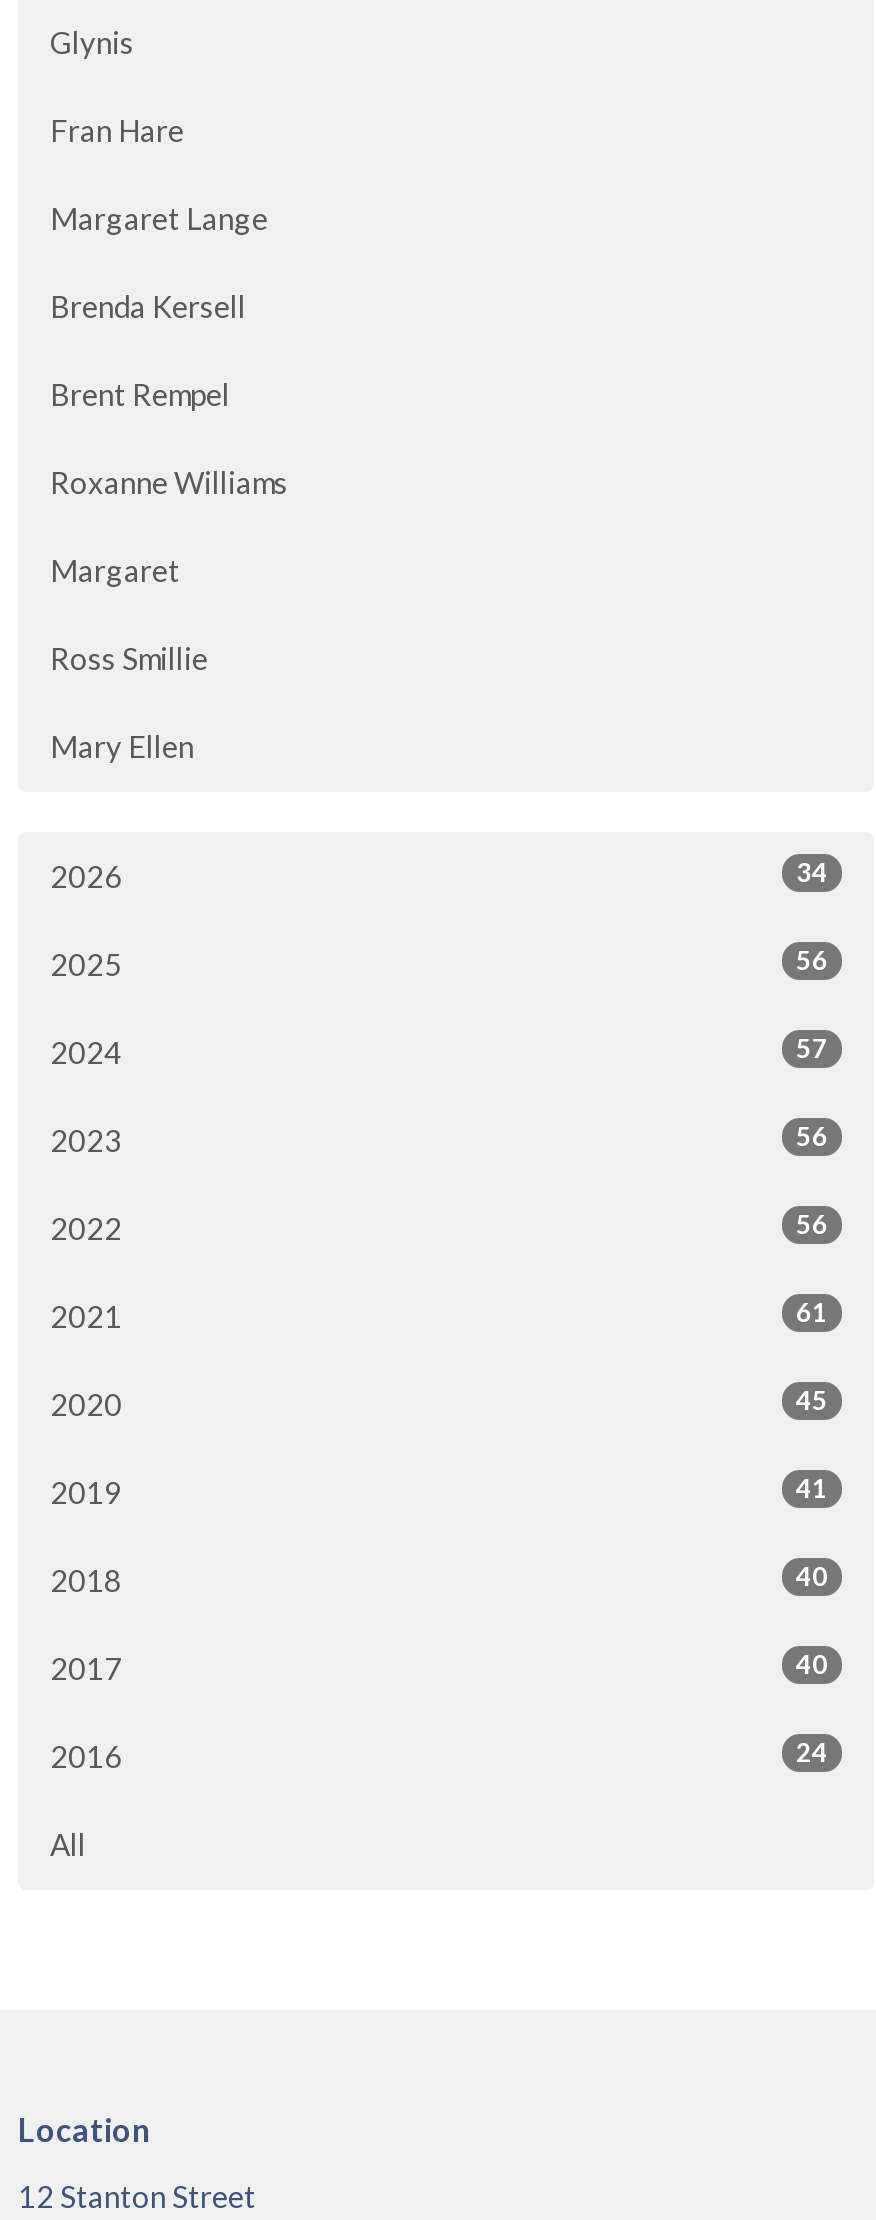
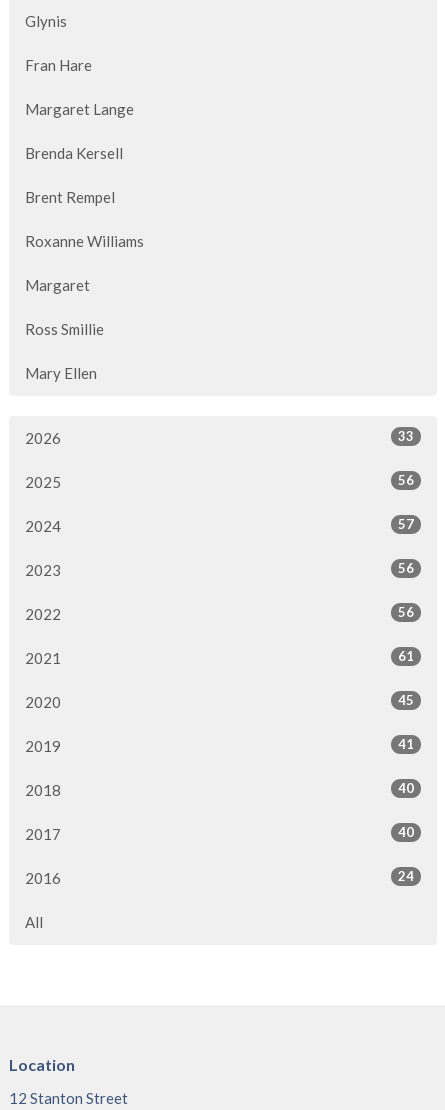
[796,856,828,888] 34 -> [398,428,414,444] 33

